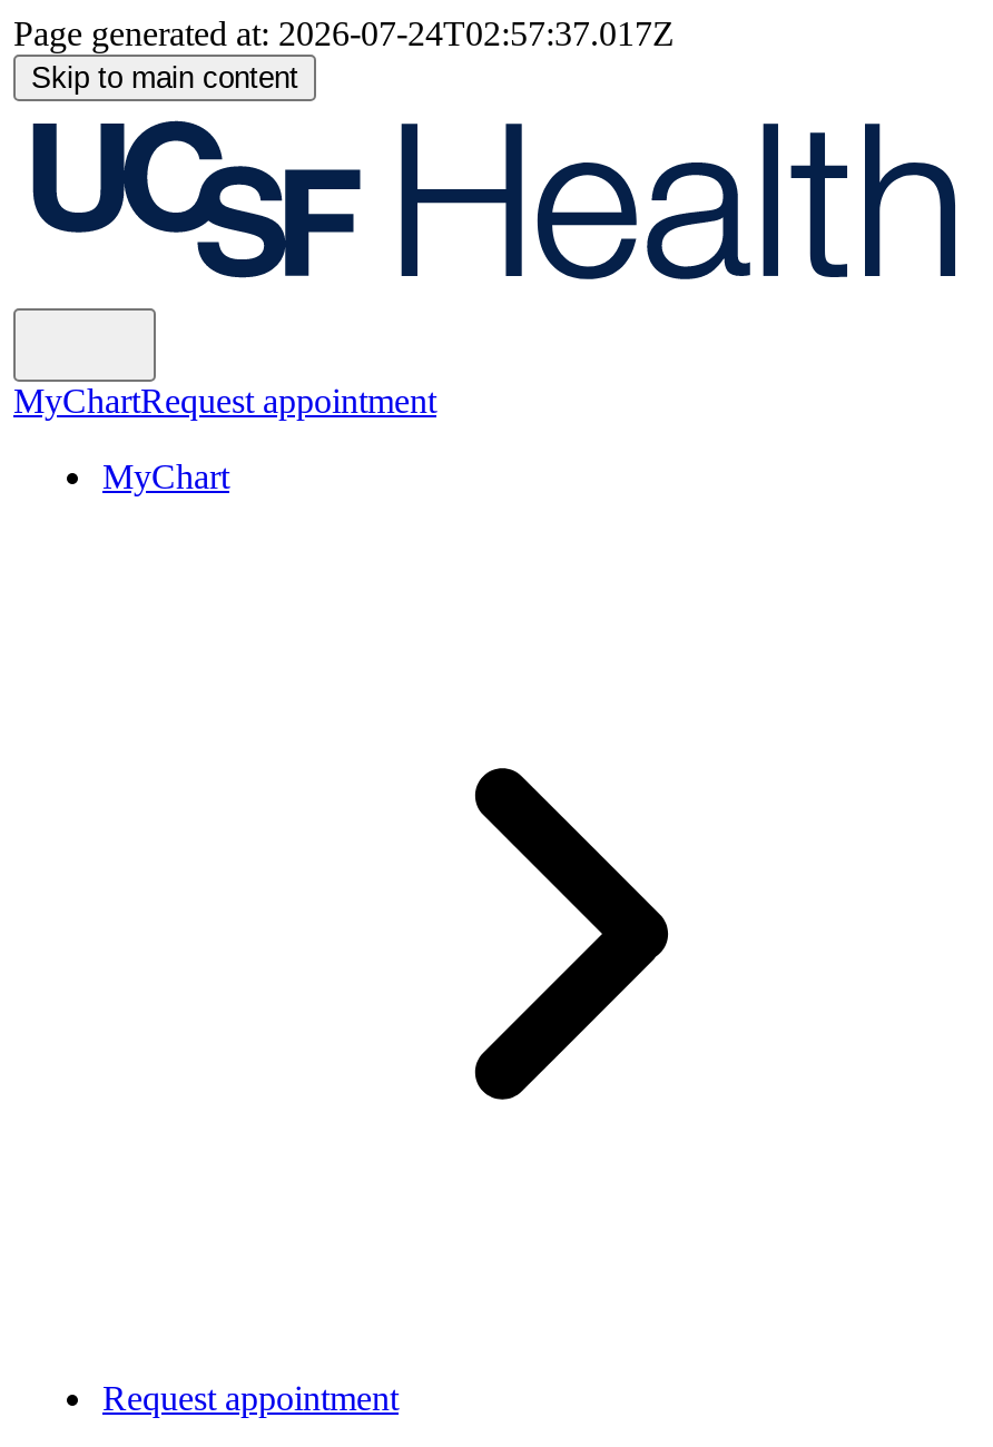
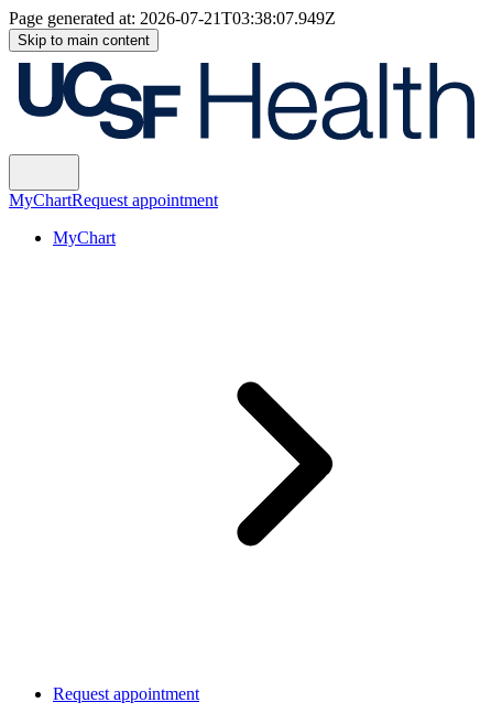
[13,14,675,52] Page generated at: 2026-07-24T02:57:37.017Z -> [9,9,336,28] Page generated at: 2026-07-21T03:38:07.949Z

